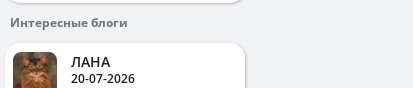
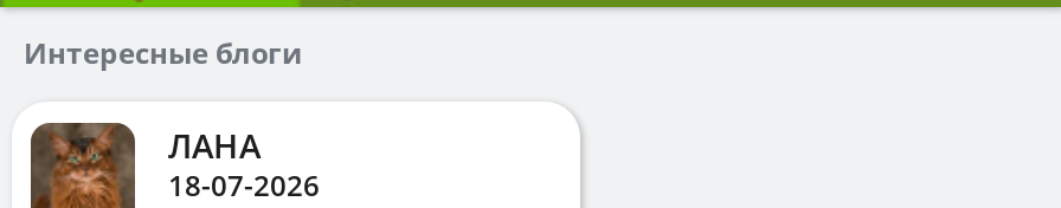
[71,70,135,87] 20-07-2026 -> [168,165,320,205] 18-07-2026

